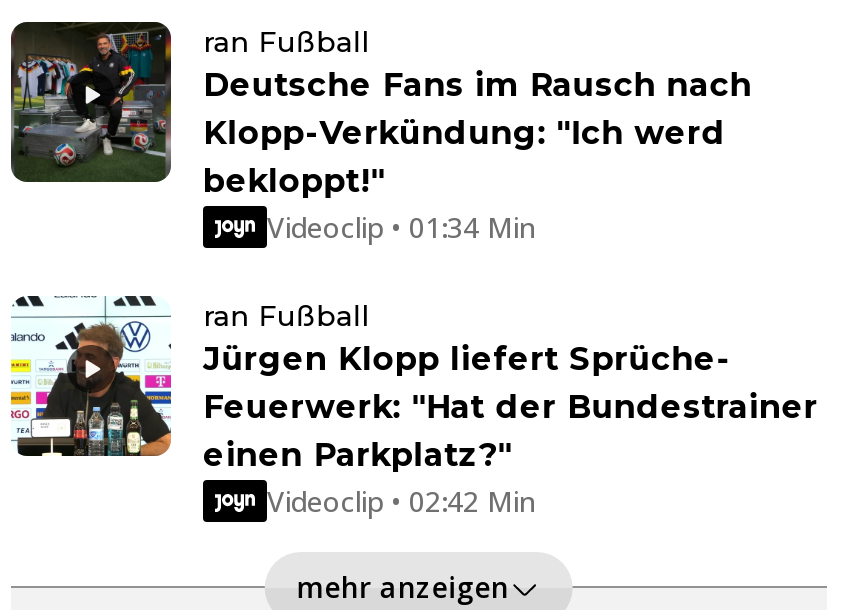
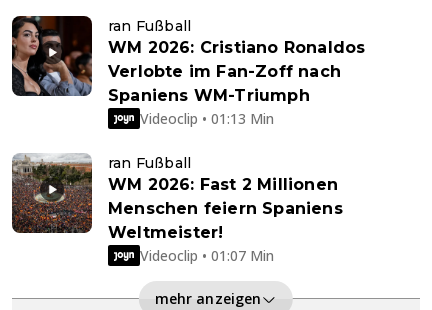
[11,20,752,245] [image] | Deutsche Fans im Rausch nach | Klopp-Verkündung: "Ich werd | bekloppt!" | Videoclip • 01:34 Min -> [12,15,365,127] [image] | WM 2026: Cristiano Ronaldos | Verlobte im Fan-Zoff nach | Spaniens WM-Triumph | Videoclip • 01:13 Min
[9,294,818,519] [image] | Jürgen Klopp liefert Sprüche- | Feuerwerk: "Hat der Bundestrainer | einen Parkplatz?" | Videoclip • 02:42 Min -> [11,153,343,264] [image] | WM 2026: Fast 2 Millionen | Menschen feiern Spaniens | Weltmeister! | Videoclip • 01:07 Min

